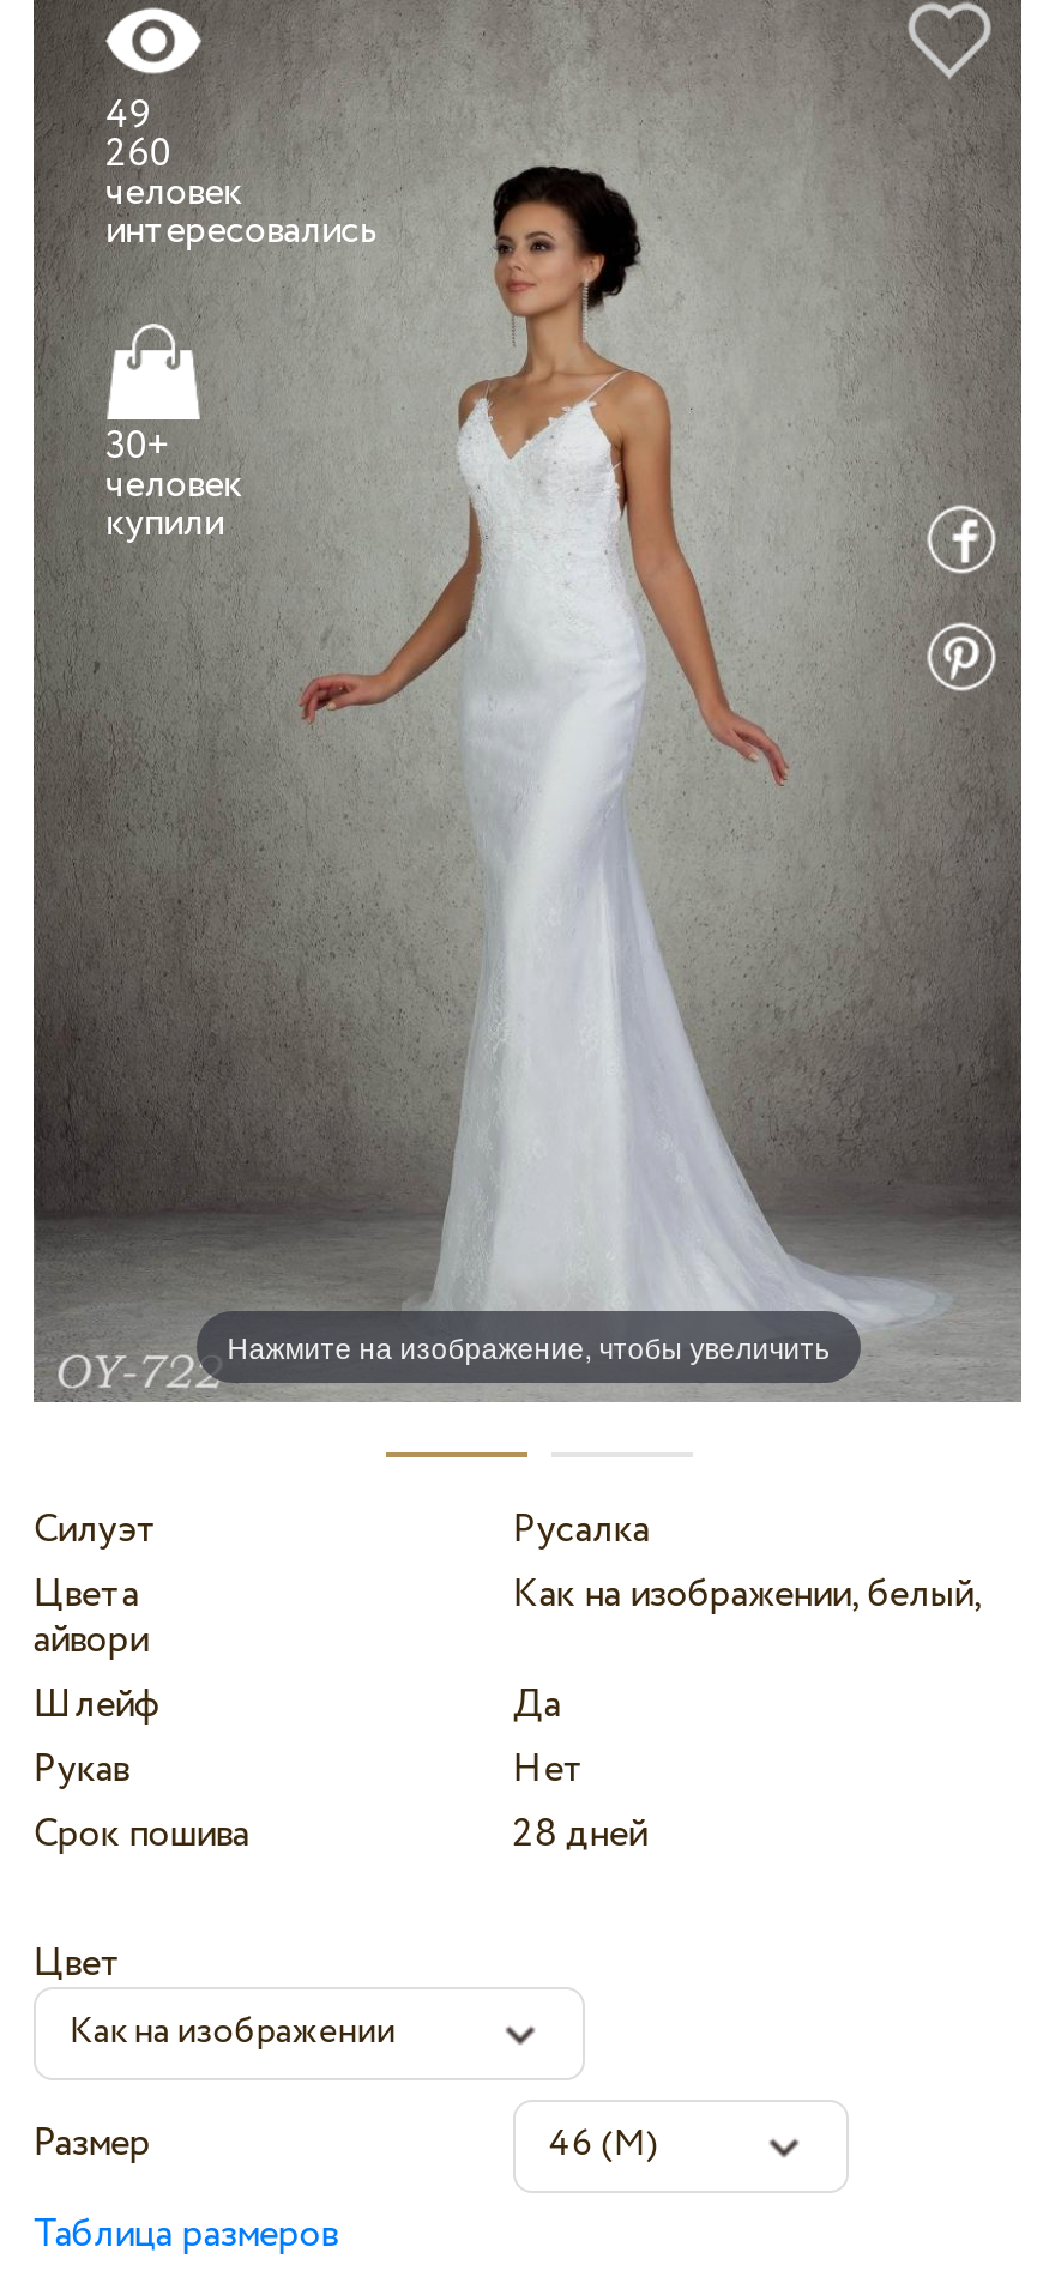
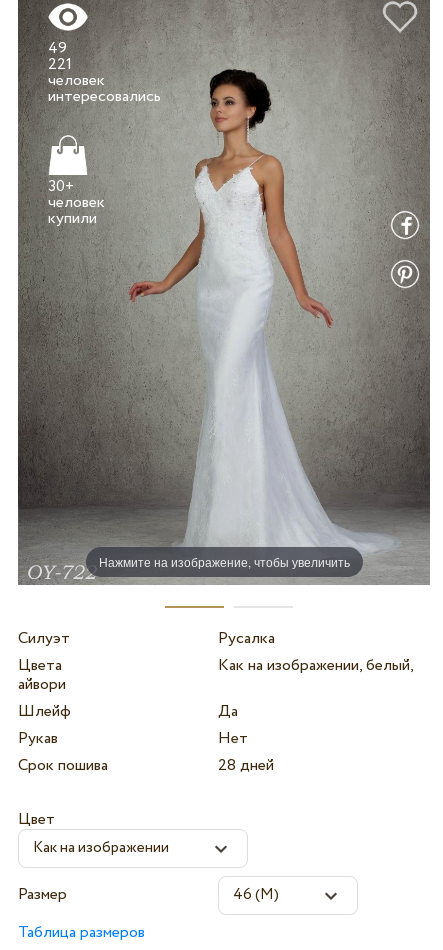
[106,128,171,183] 260 -> [48,53,72,76] 221

